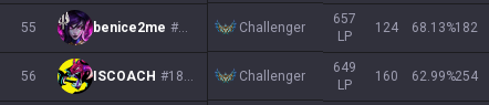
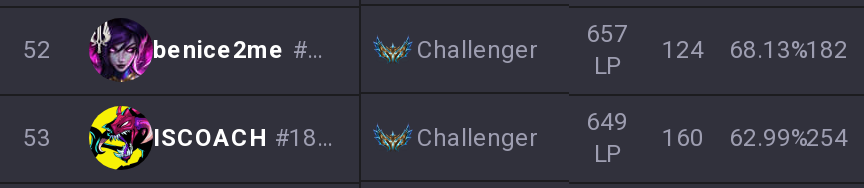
[21,20,37,35] 55 -> [23,36,51,64] 52
[21,69,37,84] 56 -> [23,124,51,152] 53

